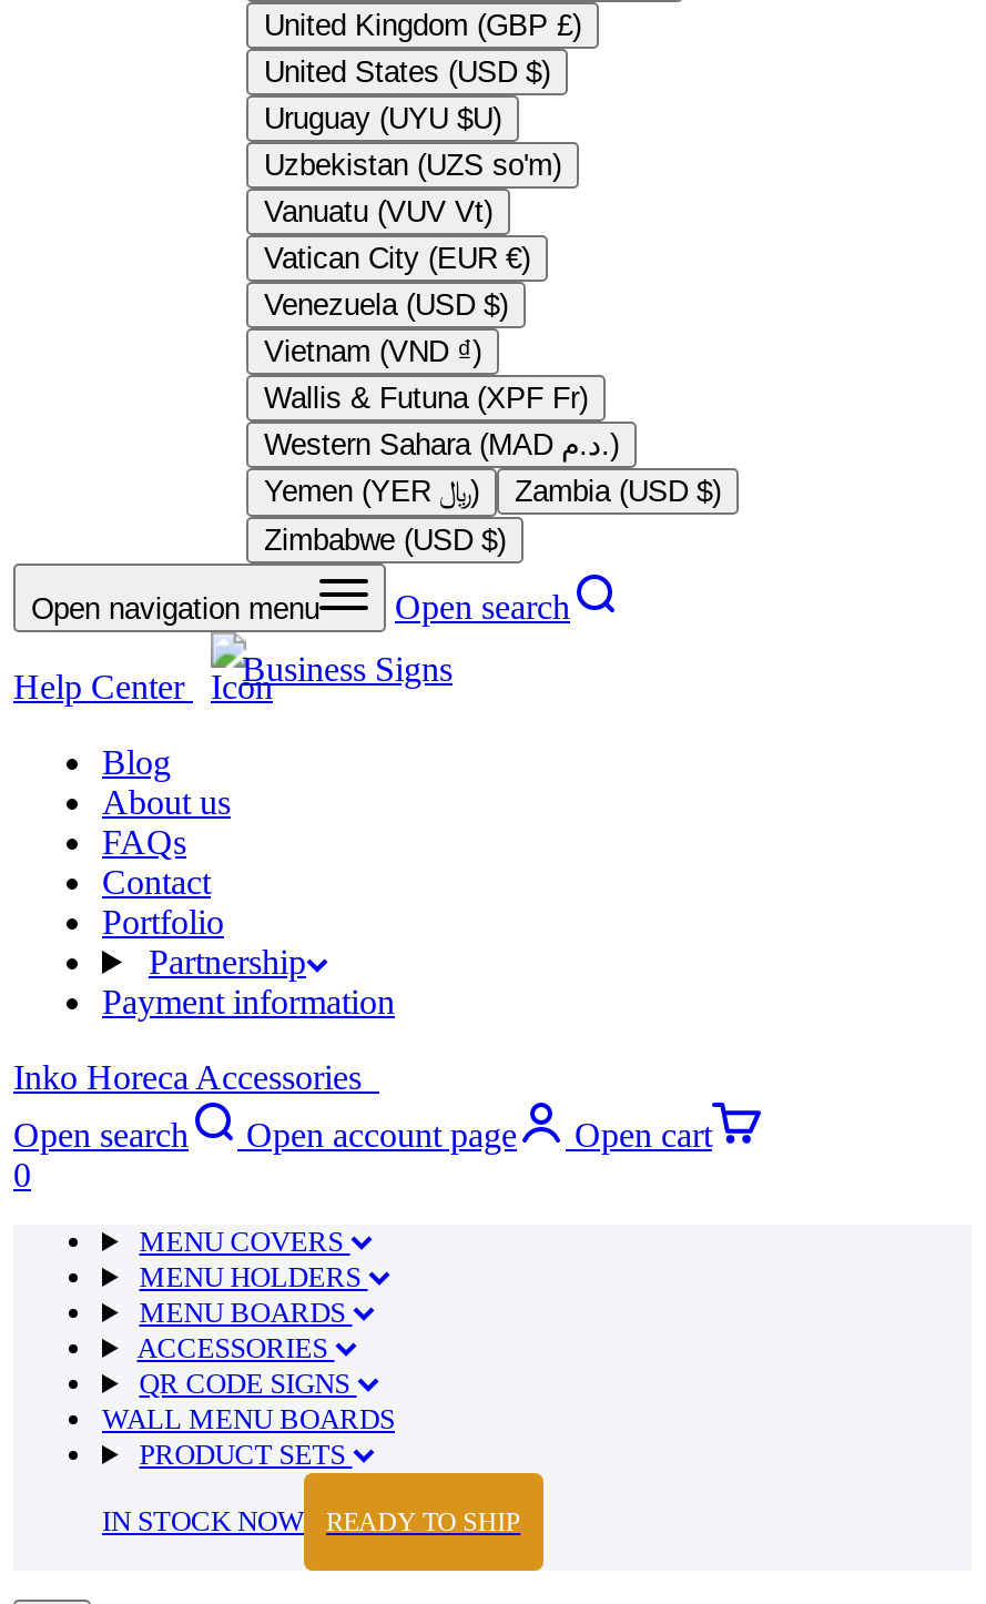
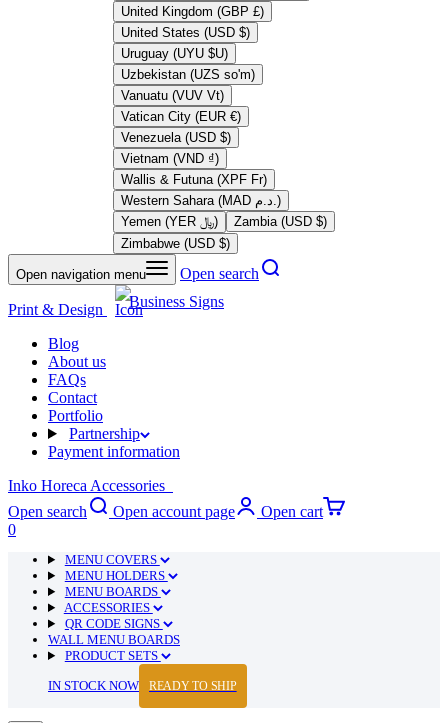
[13,668,184,705] Help Center -> [8,301,103,318] Print & Design

